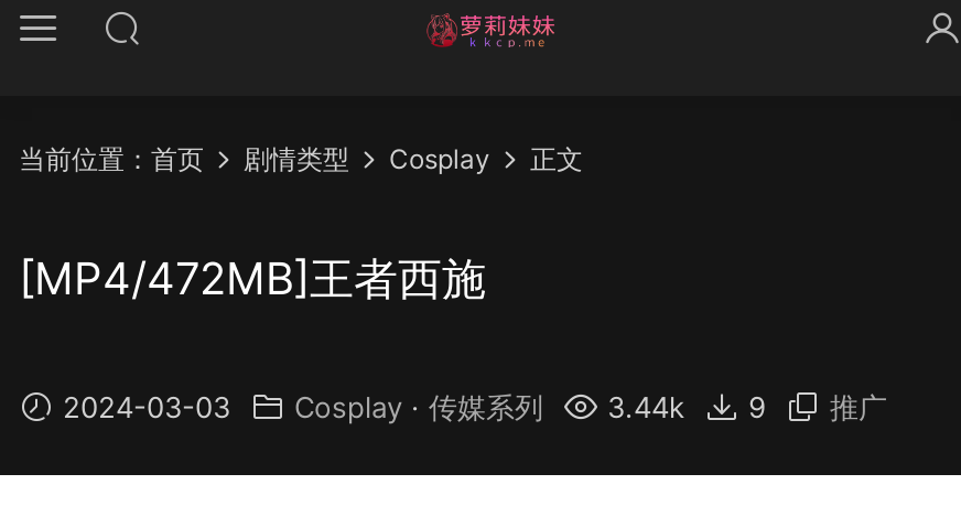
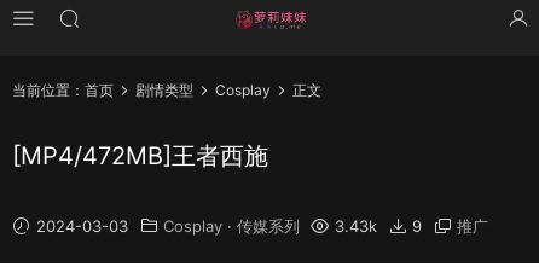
[54,389,887,424] 2024-03-03 Cosplay ·传媒系列 3.44k 9 推广 -> [31,216,488,236] 2024-03-03 Cosplay ·传媒系列 3.43k 9 推广

